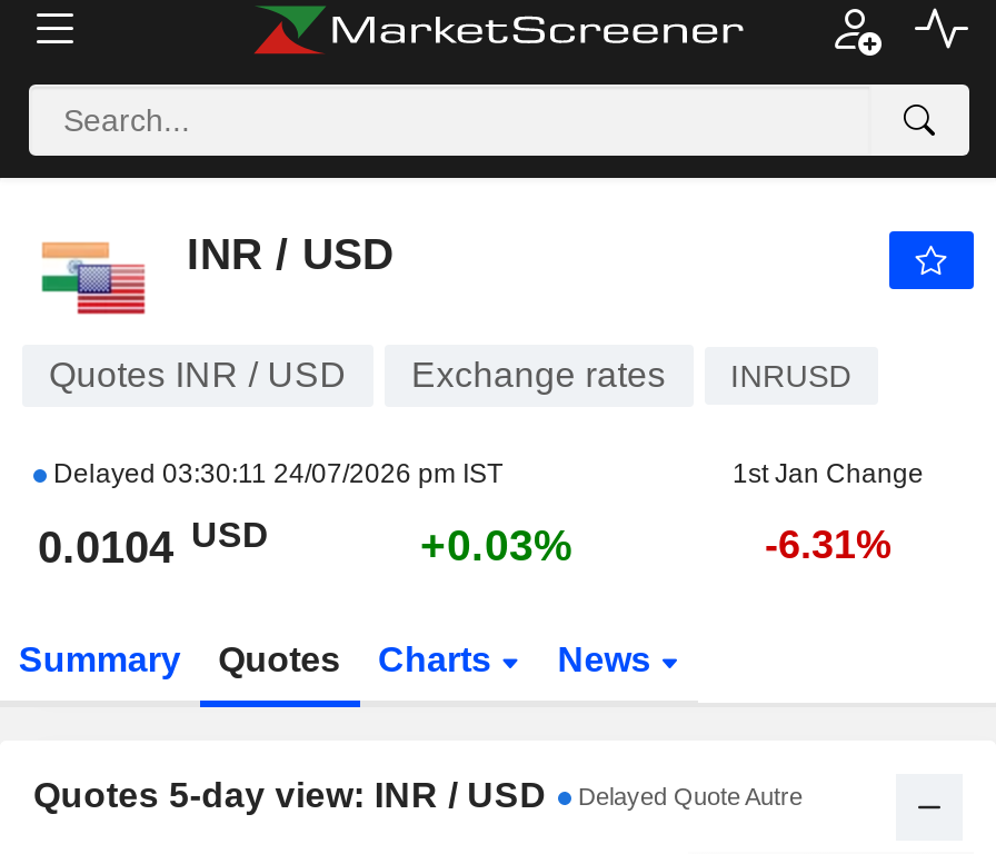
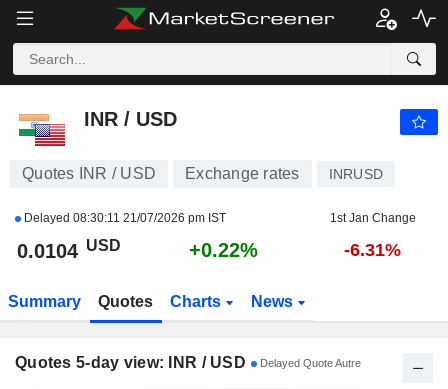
[47,458,502,489] Delayed 03:30:11 24/07/2026 pm IST -> [21,211,226,225] Delayed 08:30:11 21/07/2026 pm IST
[420,520,574,569] +0.03% -> [189,239,258,261] +0.22%

